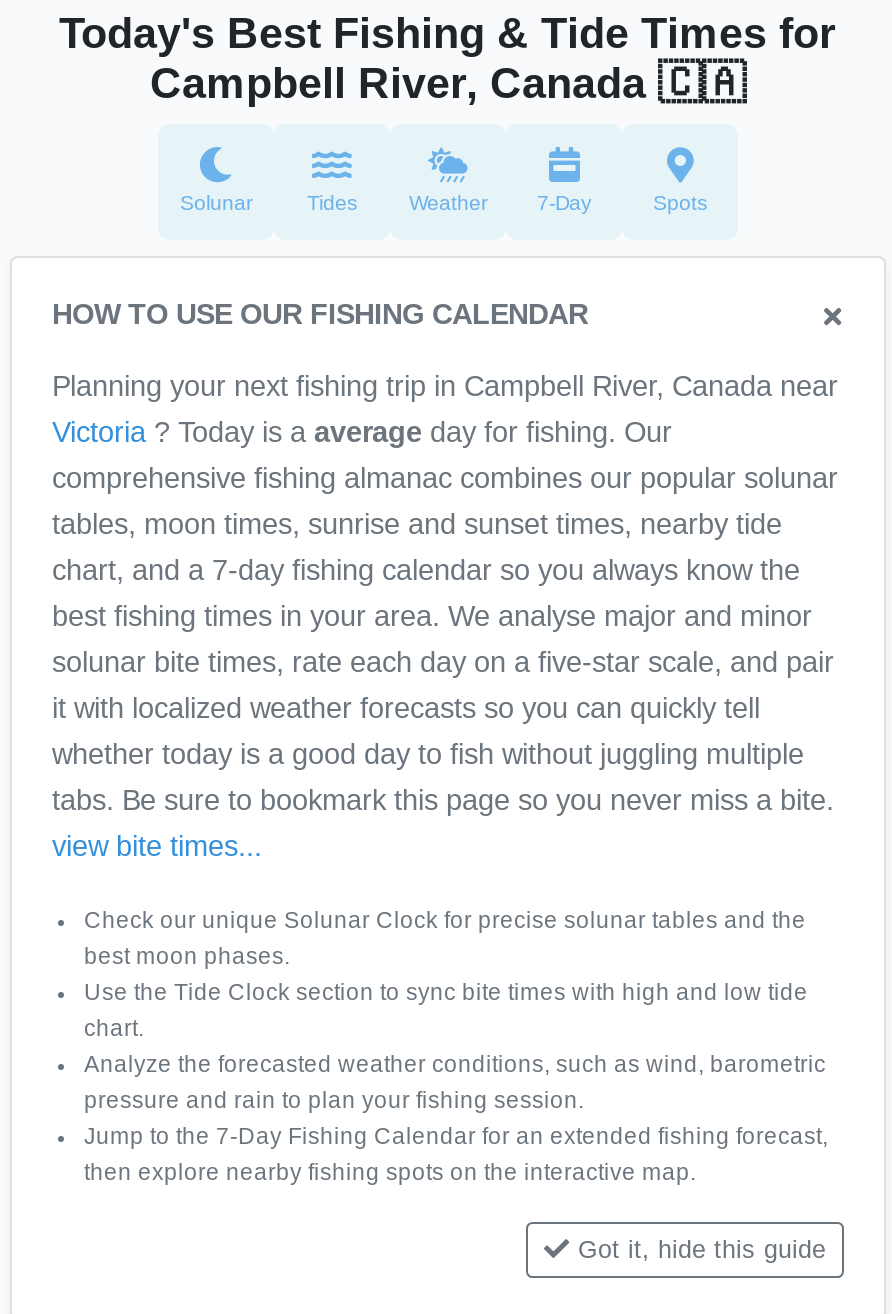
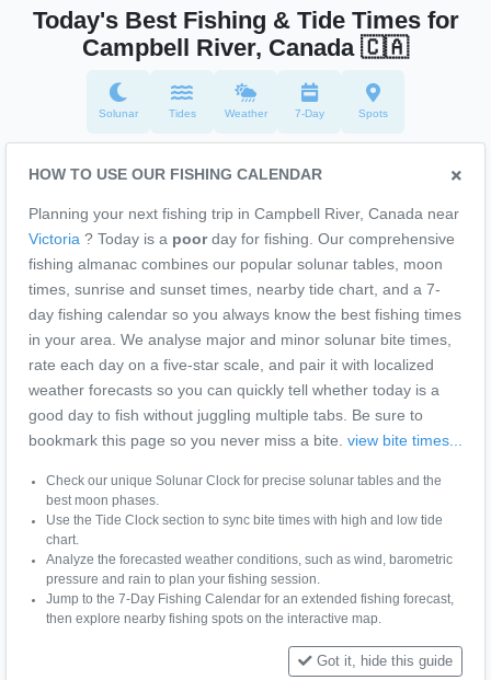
[52,417,838,863] Victoria? Today is a average day for fishing. Our | comprehensive fishing almanac combines our popular solunar | tables, moon times, sunrise and sunset times, nearby tide | chart, and a 7-day fishing calendar so you always know the | best fishing times in your area. We analyse major and minor | solunar bite times, rate each day on a five-star scale, and pair | it with localized weather forecasts so you can quickly tell | whether today is a good day to fish without juggling multiple | tabs. Be sure to bookmark this page so you never miss a bite. | view bite times... -> [28,230,463,449] Victoria? Today is a poor day for fishing. Our comprehensive | fishing almanac combines our popular solunar tables, moon | times, sunrise and sunset times, nearby tide chart, and a 7- | day fishing calendar so you always know the best fishing times | in your area. We analyse major and minor solunar bite times, | rate each day on a five-star scale, and pair it with localized | weather forecasts so you can quickly tell whether today is a | good day to fish without juggling multiple tabs. Be sure to | bookmark this page so you never miss a bite. view bite times...

